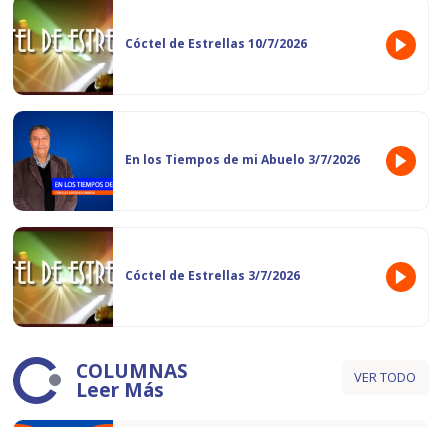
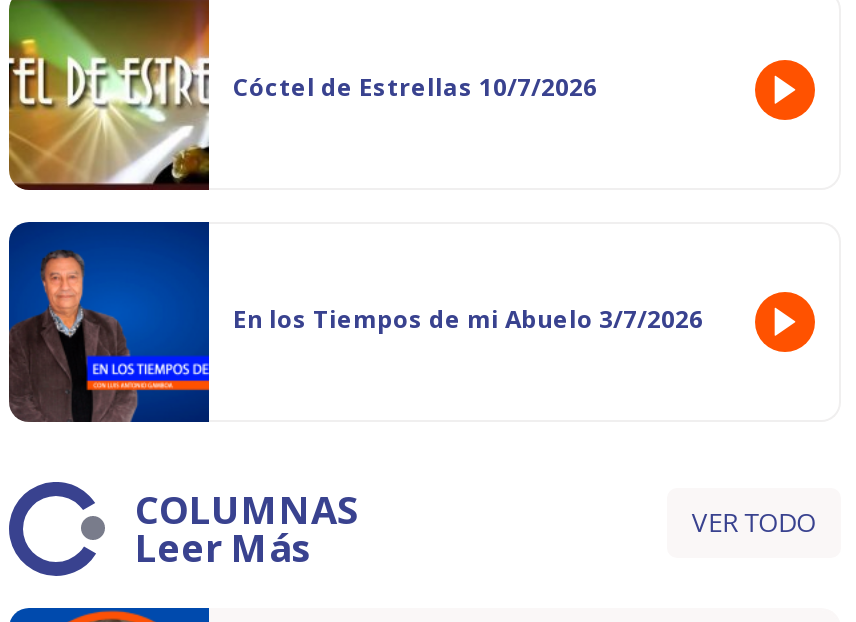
[12,226,300,328] [image] | Cóctel de Estrellas 3/7/2026 -> none

